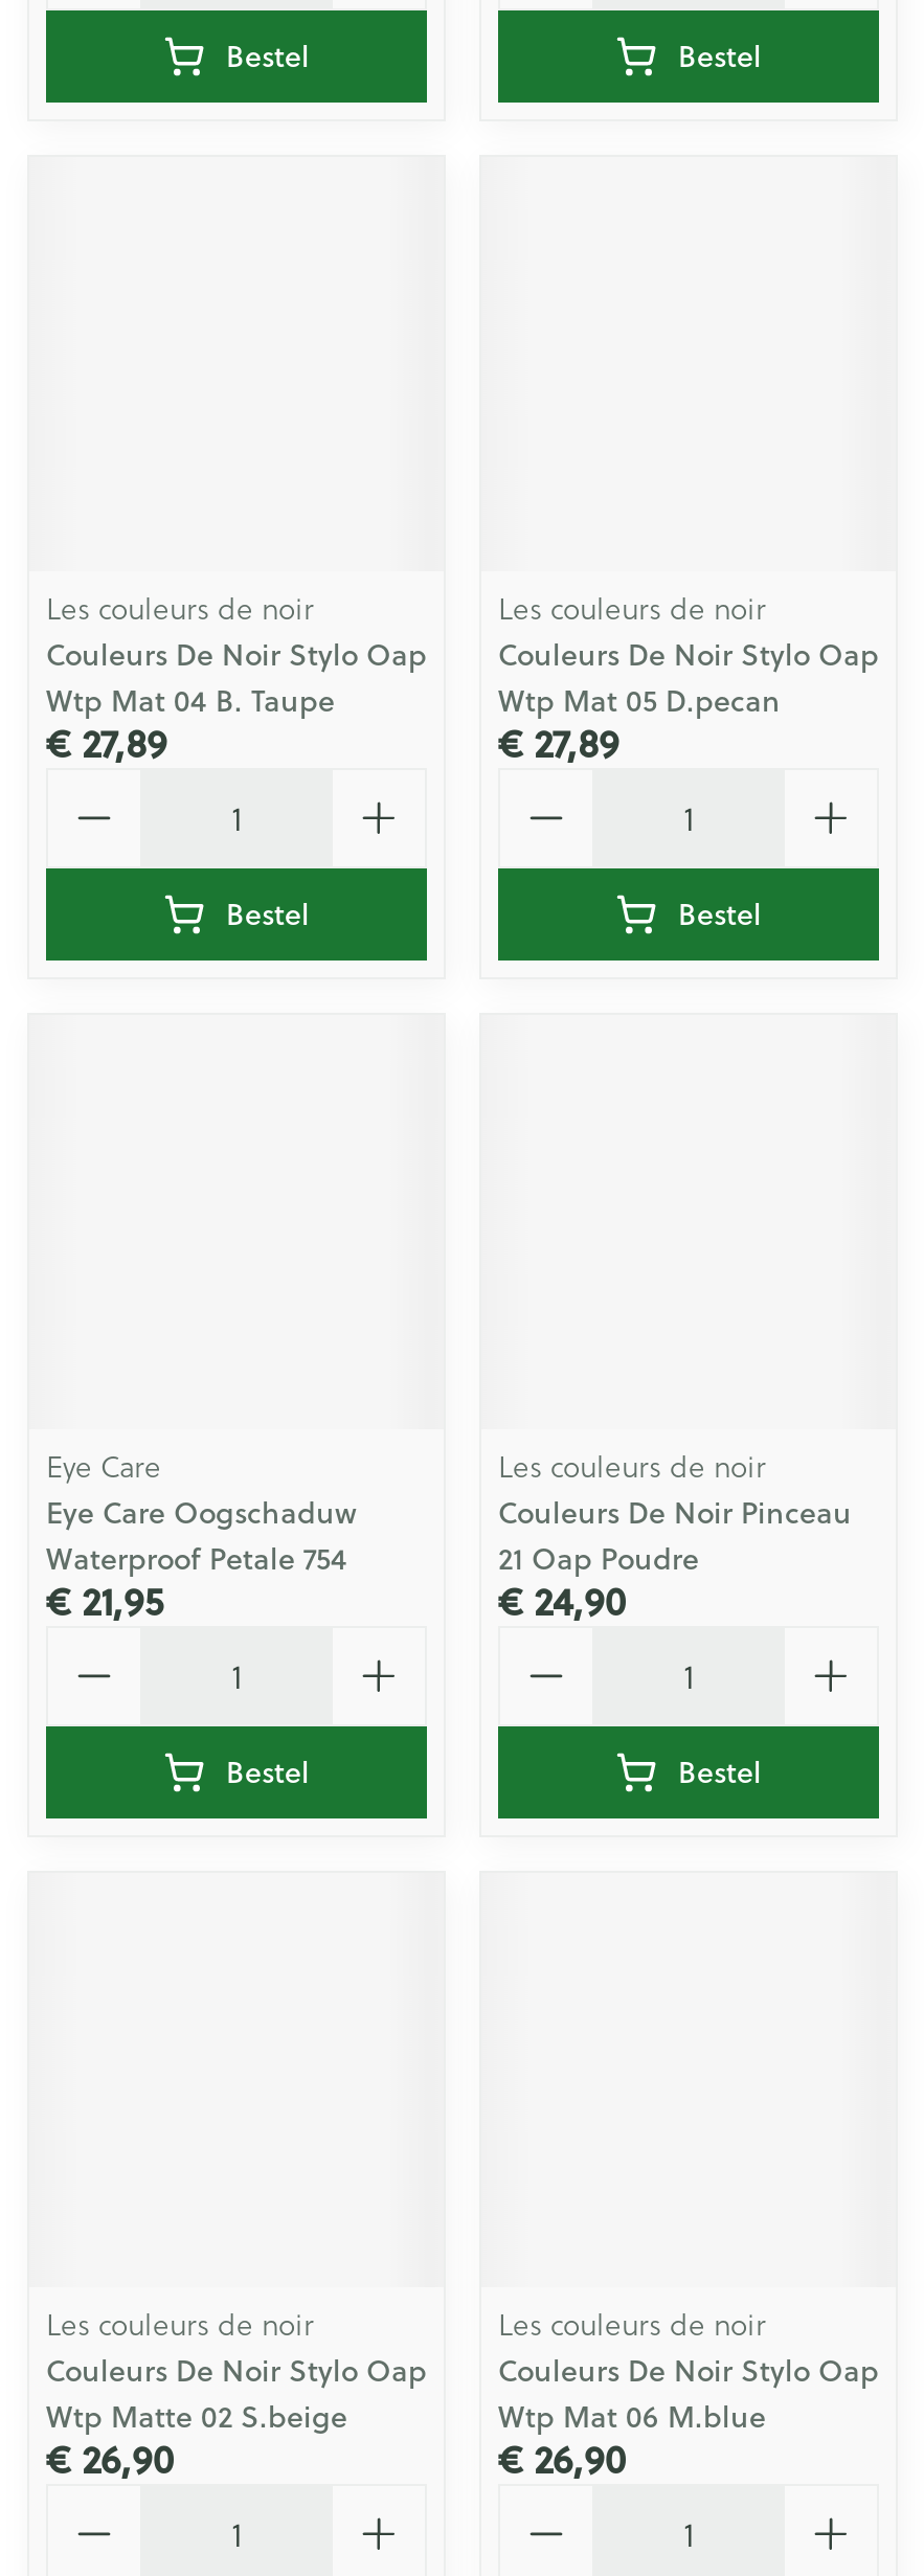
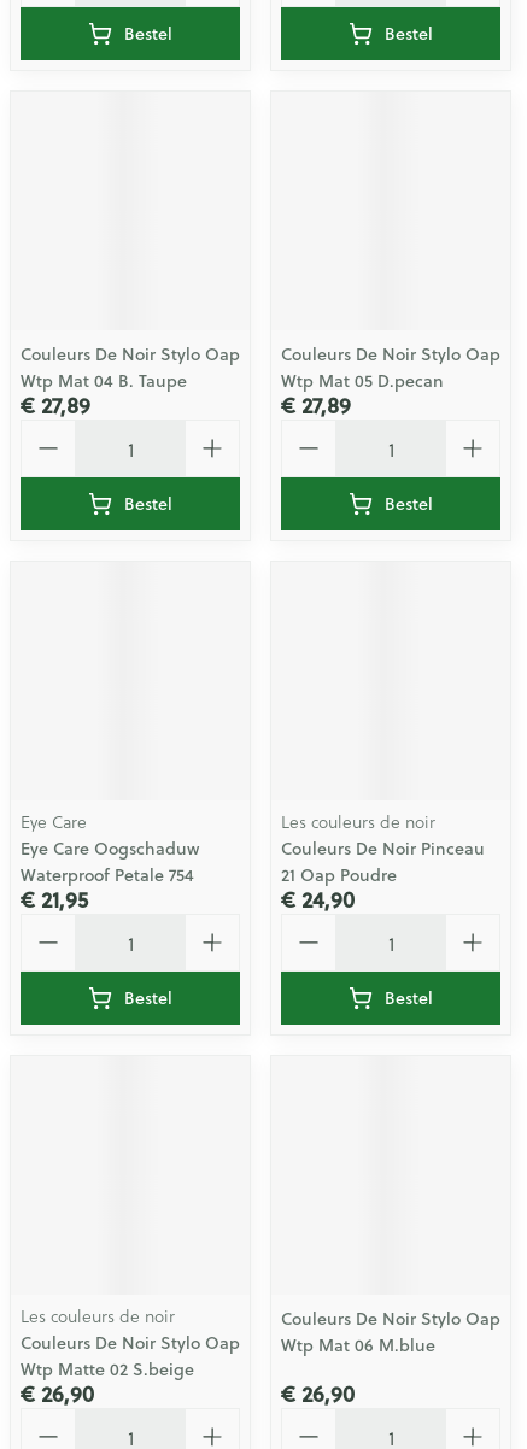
[46,588,314,630] Les couleurs de noir -> none
[498,588,766,630] Les couleurs de noir -> none
[498,2304,766,2346] Les couleurs de noir -> none
moved [498,2350,879,2438] -> [281,1307,500,1357]: Couleurs De Noir Stylo Oap | Wtp Mat 06 M.blue

